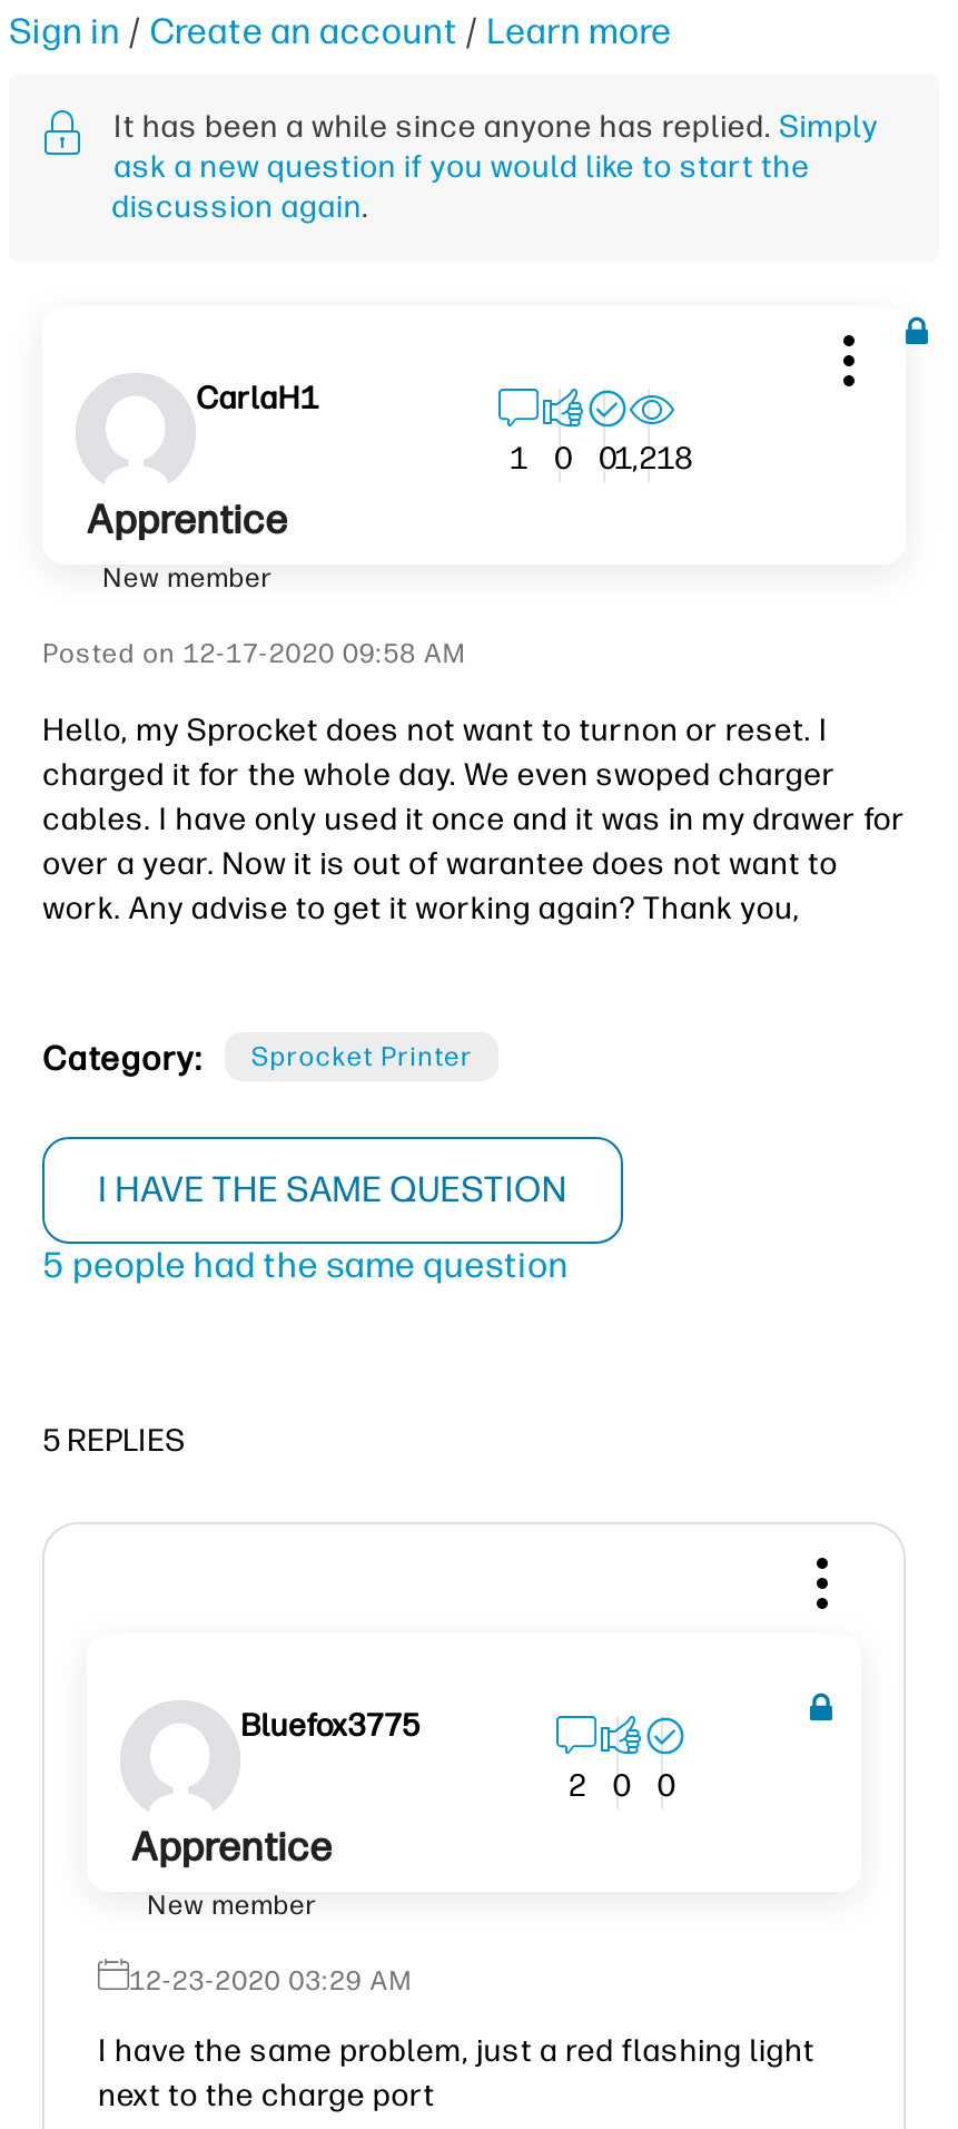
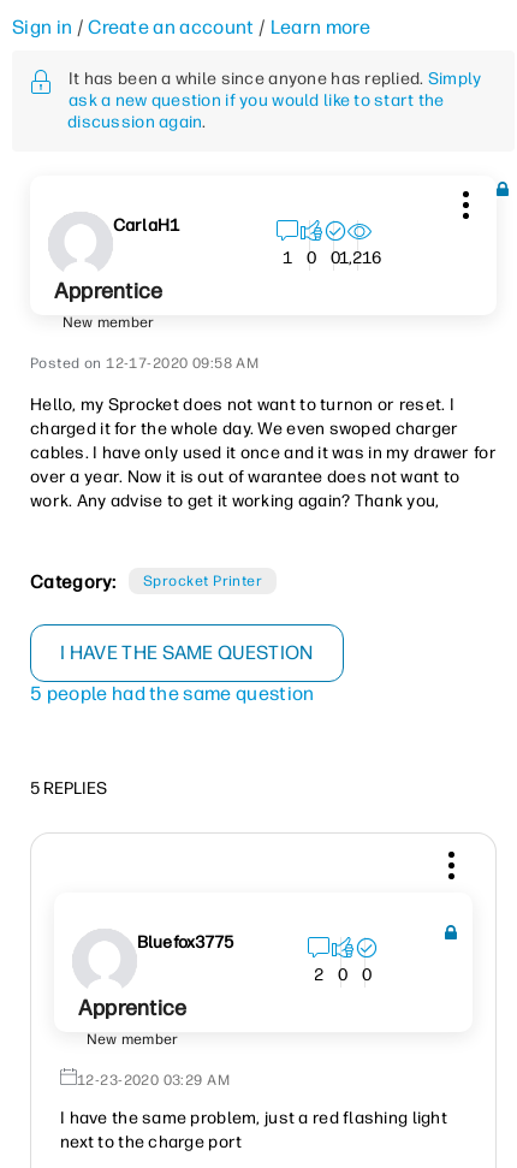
[510,439,692,478] 1 0 01,218 -> [283,247,381,268] 1 0 01,216

